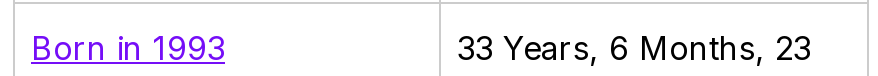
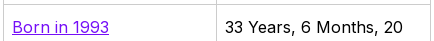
[457,28,811,68] 33 Years, 6 Months, 23 -> [225,17,403,37] 33 Years, 6 Months, 20

